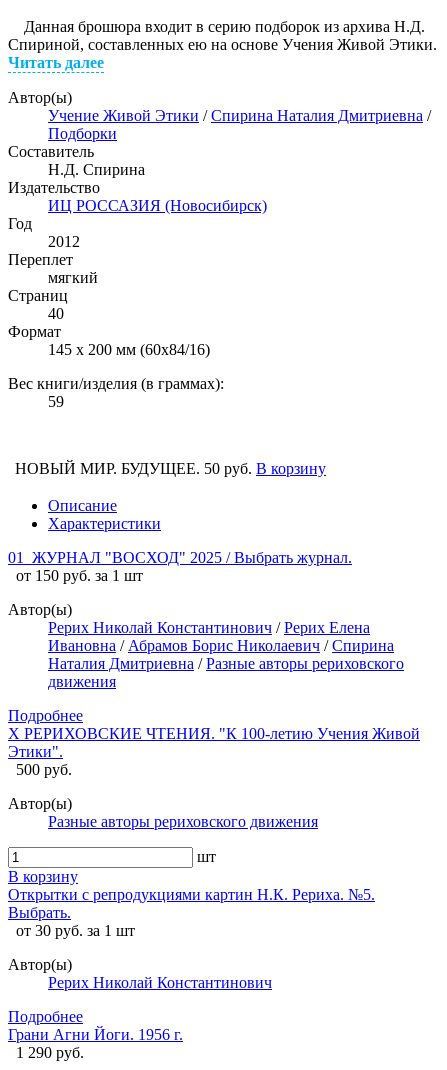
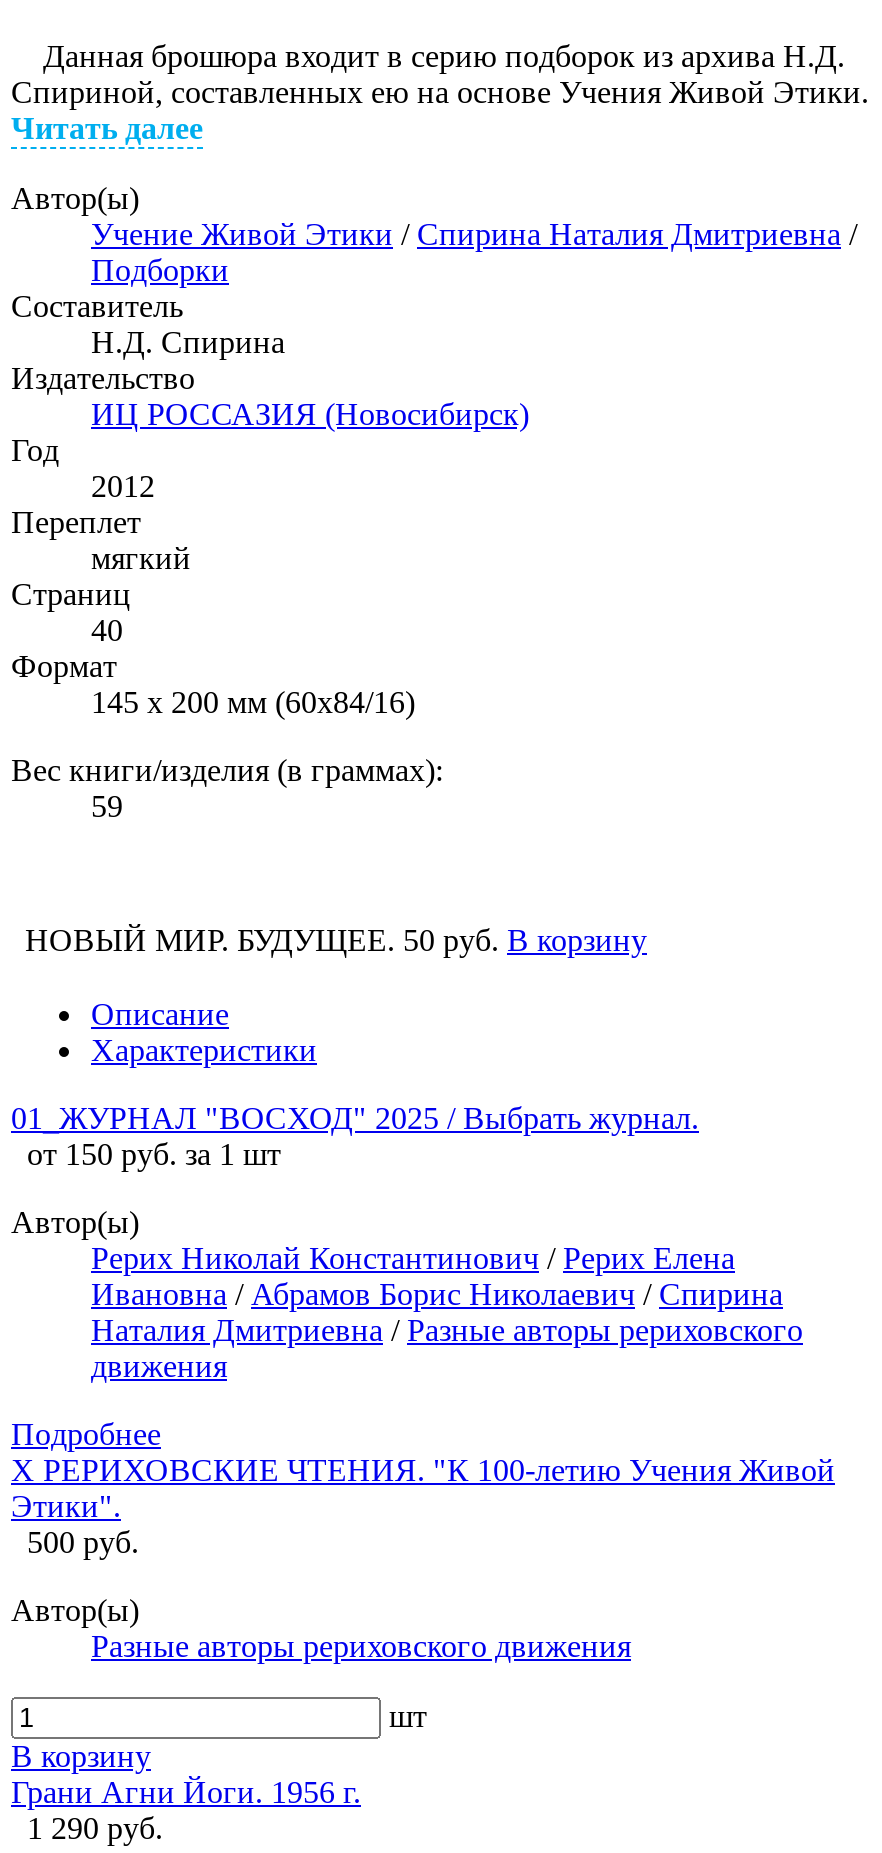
[8,886,375,1025] Открытки с репродукциями картин Н.К. Рериха. №5. | Выбрать. | от 30 руб. за 1 шт | Автор(ы) | Рерих Николай Константинович | Подробнее -> none

